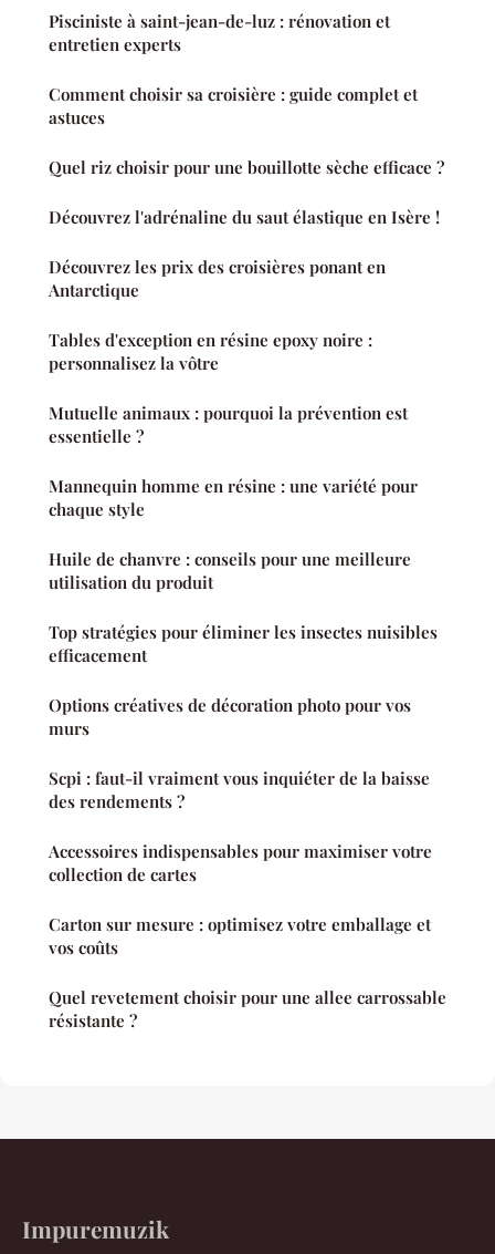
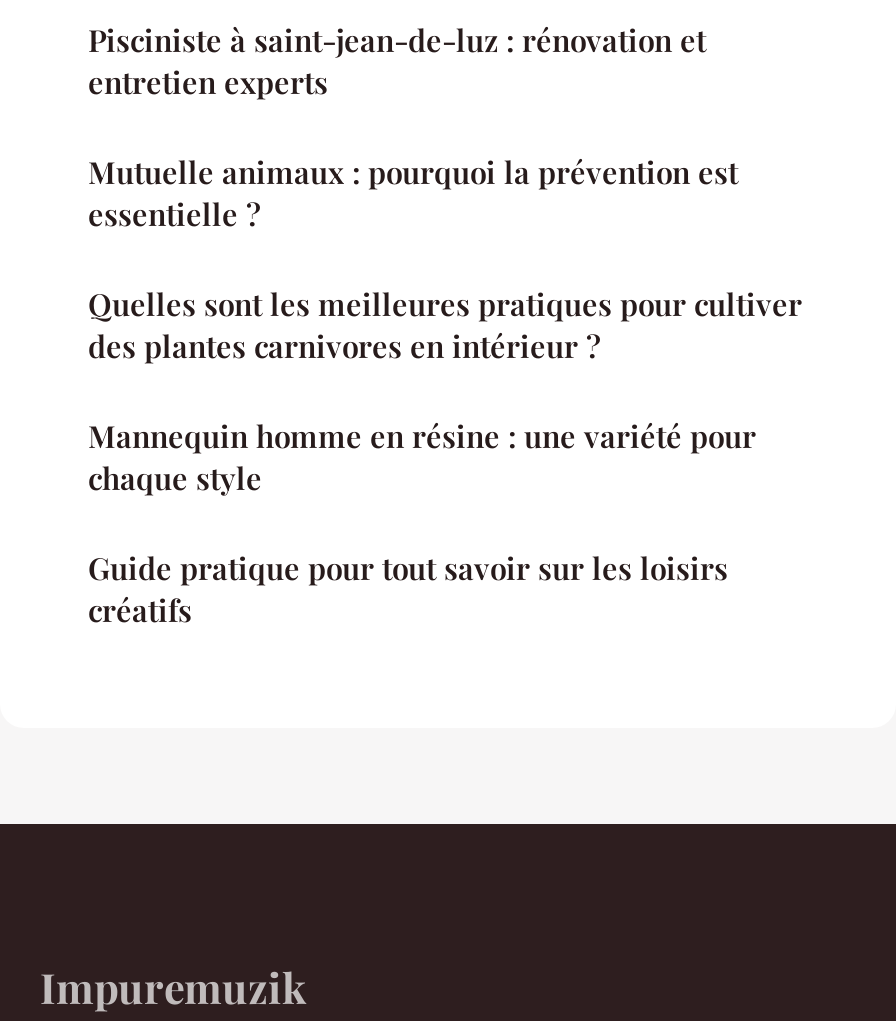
[49,83,444,374] Comment choisir sa croisière : guide complet et | astuces | Quel riz choisir pour une bouillotte sèche efficace ? | Découvrez l'adrénaline du saut élastique en Isère ! | Découvrez les prix des croisières ponant en | Antarctique | Tables d'exception en résine epoxy noire : | personnalisez la vôtre -> none
none -> [88,283,802,365] Quelles sont les meilleures pratiques pour cultiver | des plantes carnivores en intérieur ?
[49,548,446,1032] Huile de chanvre : conseils pour une meilleure | utilisation du produit | Top stratégies pour éliminer les insectes nuisibles | efficacement | Options créatives de décoration photo pour vos | murs | Scpi : faut-il vraiment vous inquiéter de la baisse | des rendements ? | Accessoires indispensables pour maximiser votre | collection de cartes | Carton sur mesure : optimisez votre emballage et | vos coûts | Quel revetement choisir pour une allee carrossable | résistante ? -> [88,547,728,629] Guide pratique pour tout savoir sur les loisirs | créatifs

